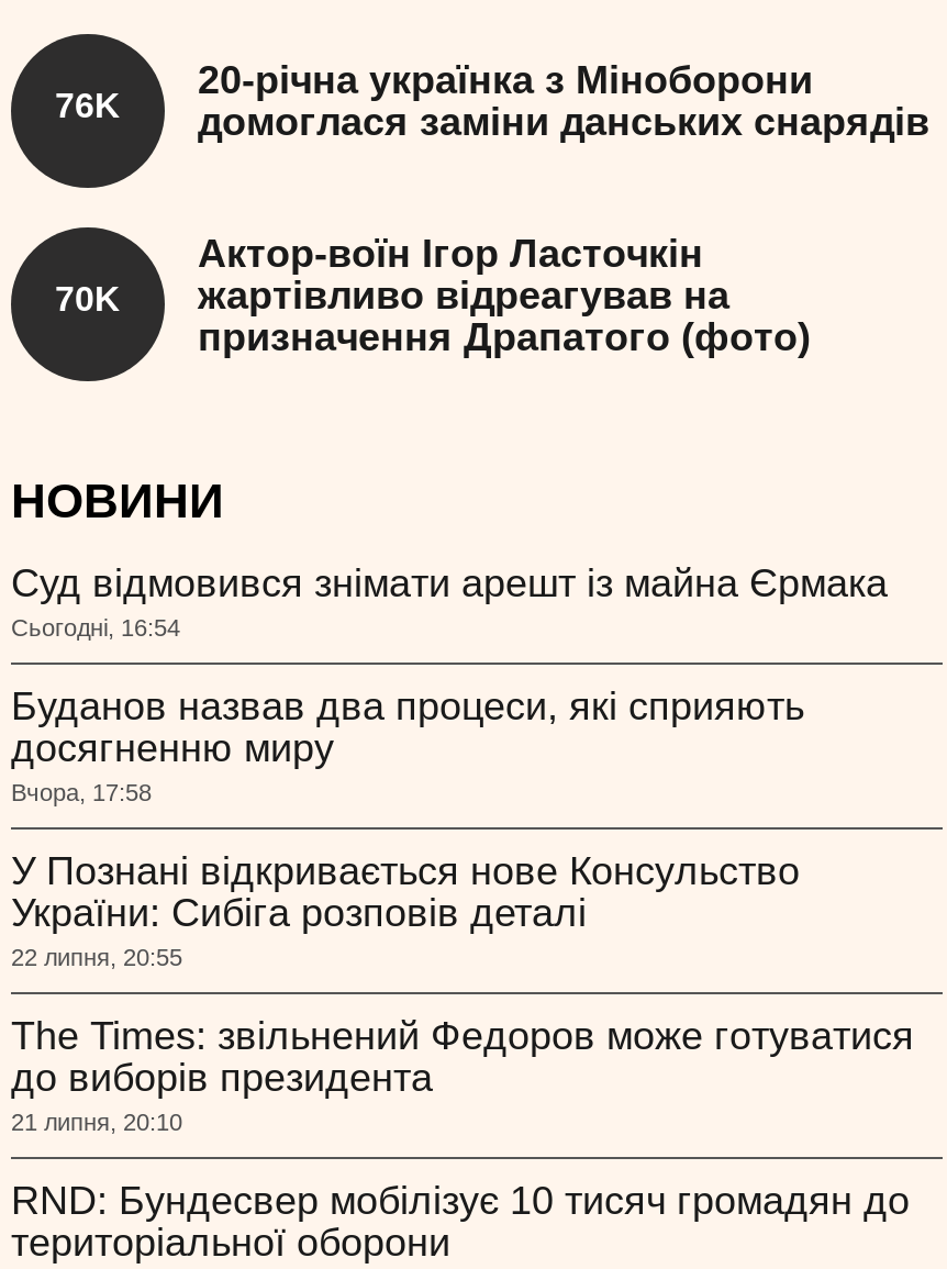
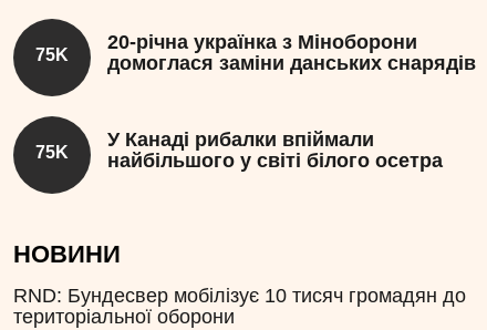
[55,86,121,123] 76K -> [35,45,69,64] 75K
[198,231,811,359] Актор-воїн Ігор Ласточкін | жартівливо відреагував на | призначення Драпатого (фото) -> [107,129,443,172] У Канаді рибалки впіймали | найбільшого у світі білого осетра
[55,280,121,317] 70K -> [35,143,69,161] 75K
[11,561,914,1134] Суд відмовився знімати арешт із майна Єрмака | Сьогодні, 16:54 | Буданов назвав два процеси, які сприяють | досягненню миру | Вчора, 17:58 | У Познані відкривається нове Консульство | України: Сибіга розповів деталі | 22 липня, 20:55 | The Times: звільнений Федоров може готуватися | до виборів президента | 21 липня, 20:10 -> none

